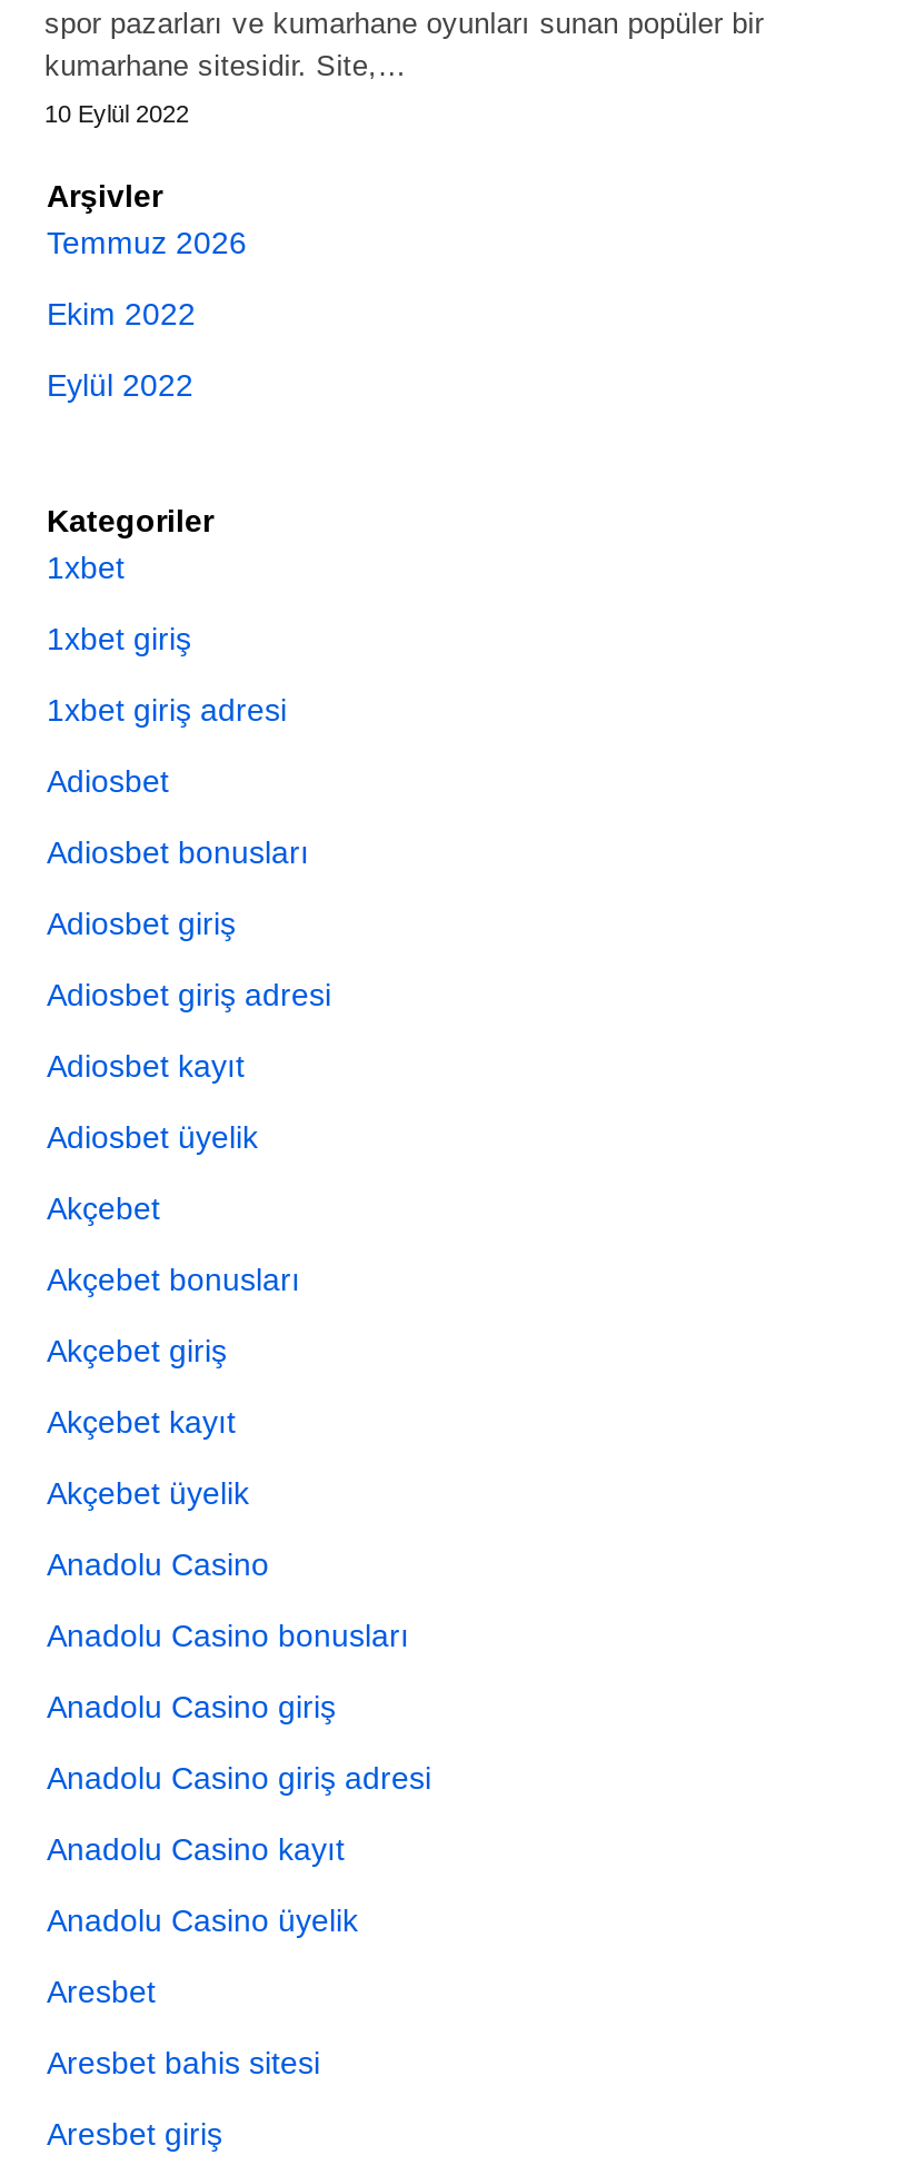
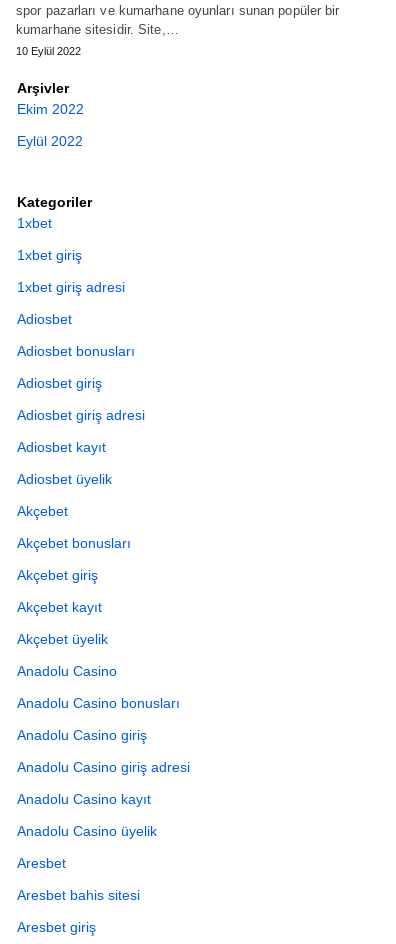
[47,224,247,260] Temmuz 2026 -> none

